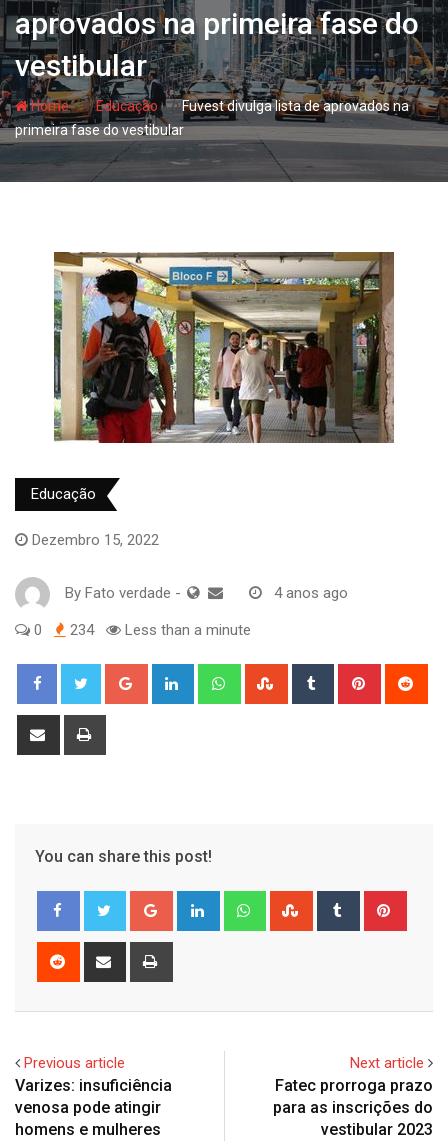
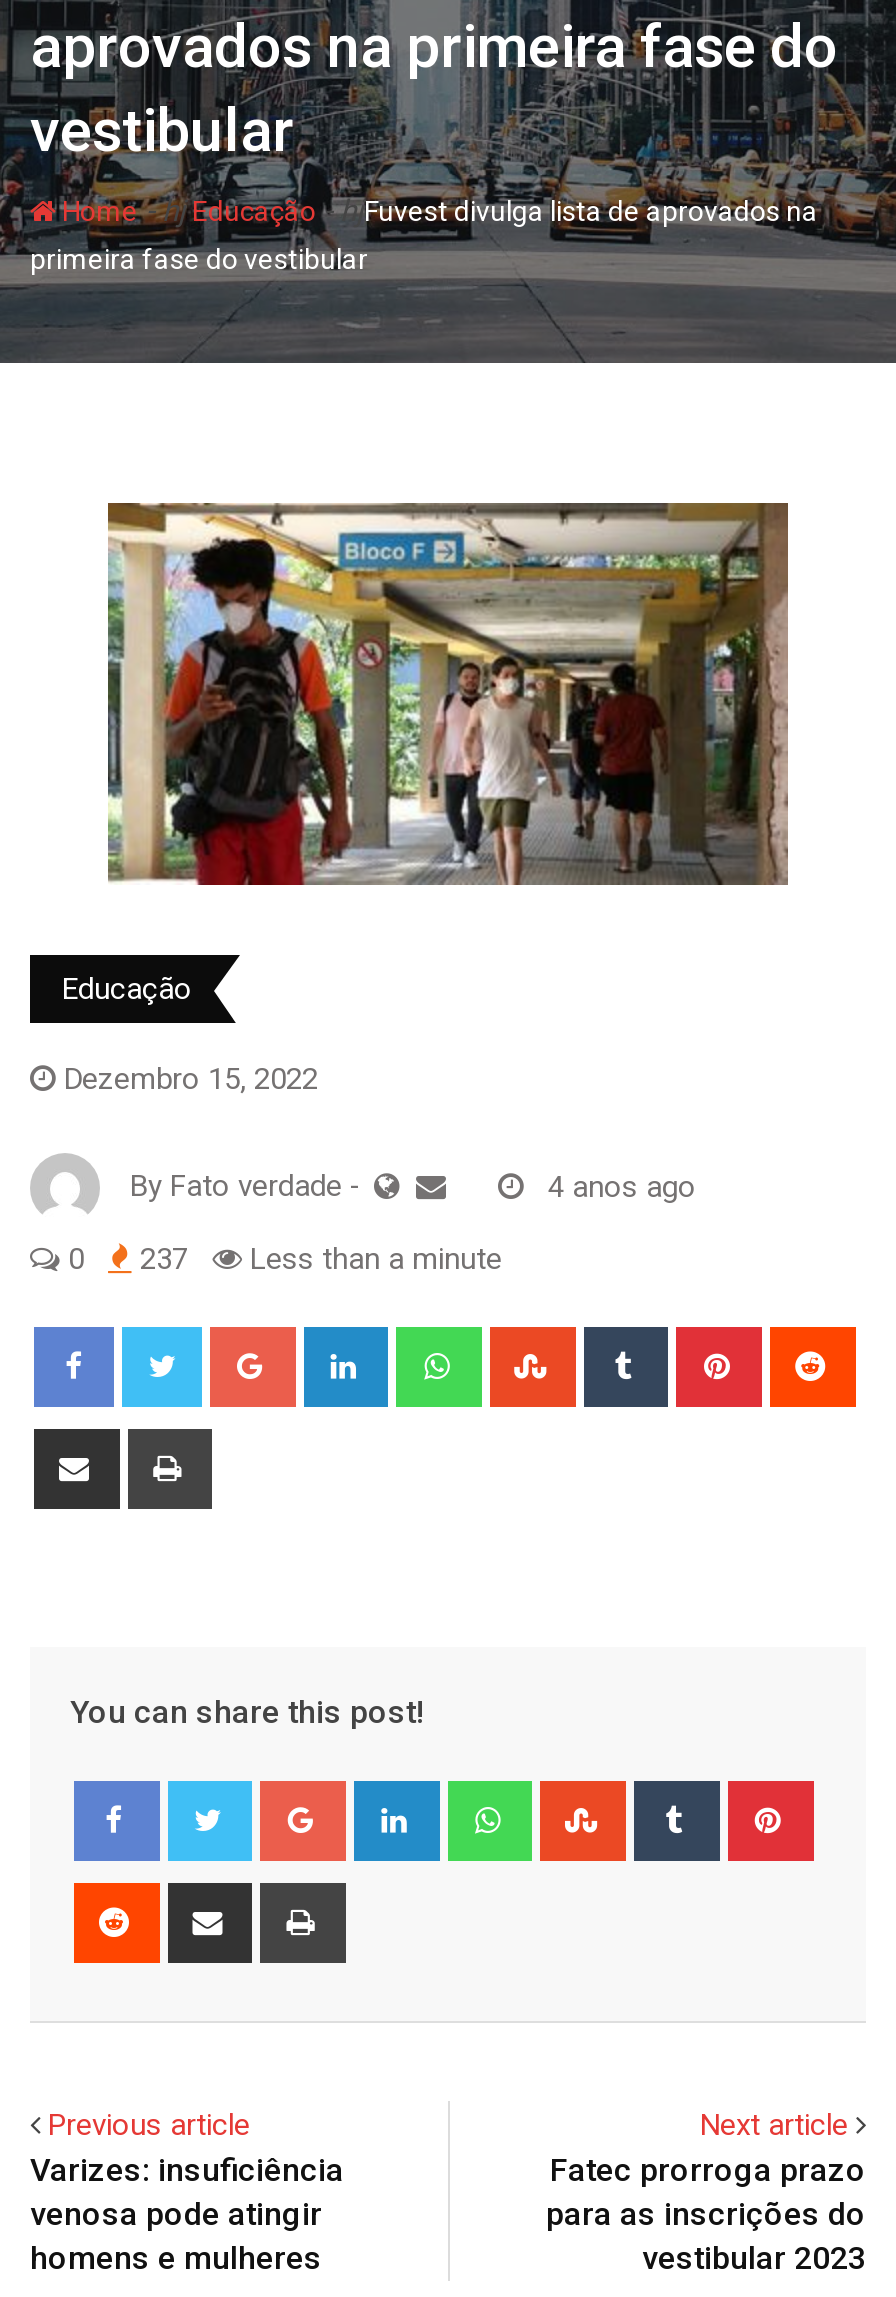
[30,621,251,639] 0 234 Less than a minute -> [60,1241,502,1277] 0 237 Less than a minute

